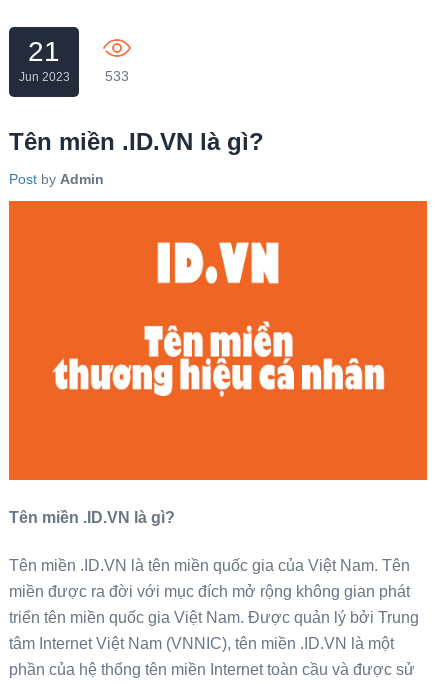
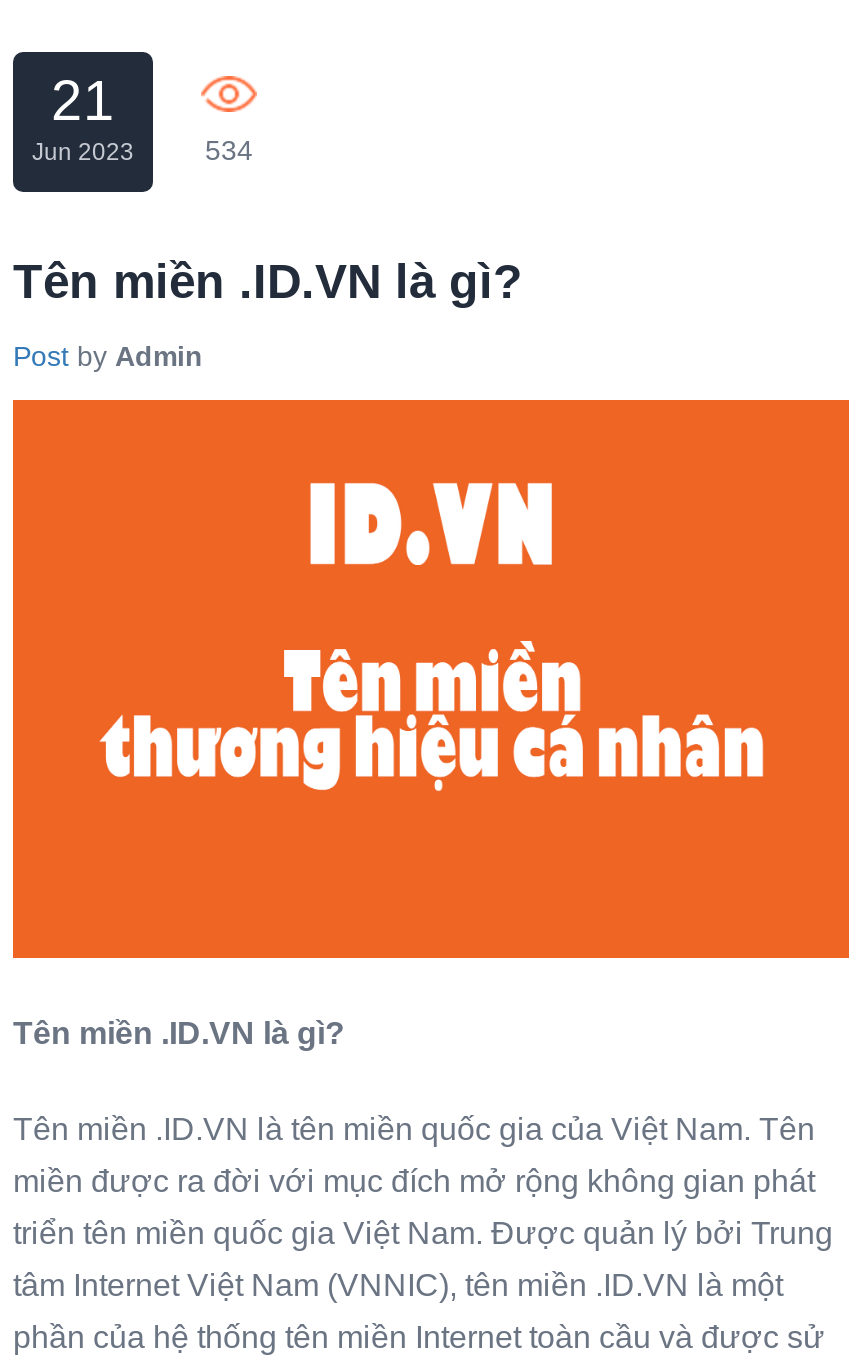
[105,68,129,84] 533 -> [205,134,253,166] 534

